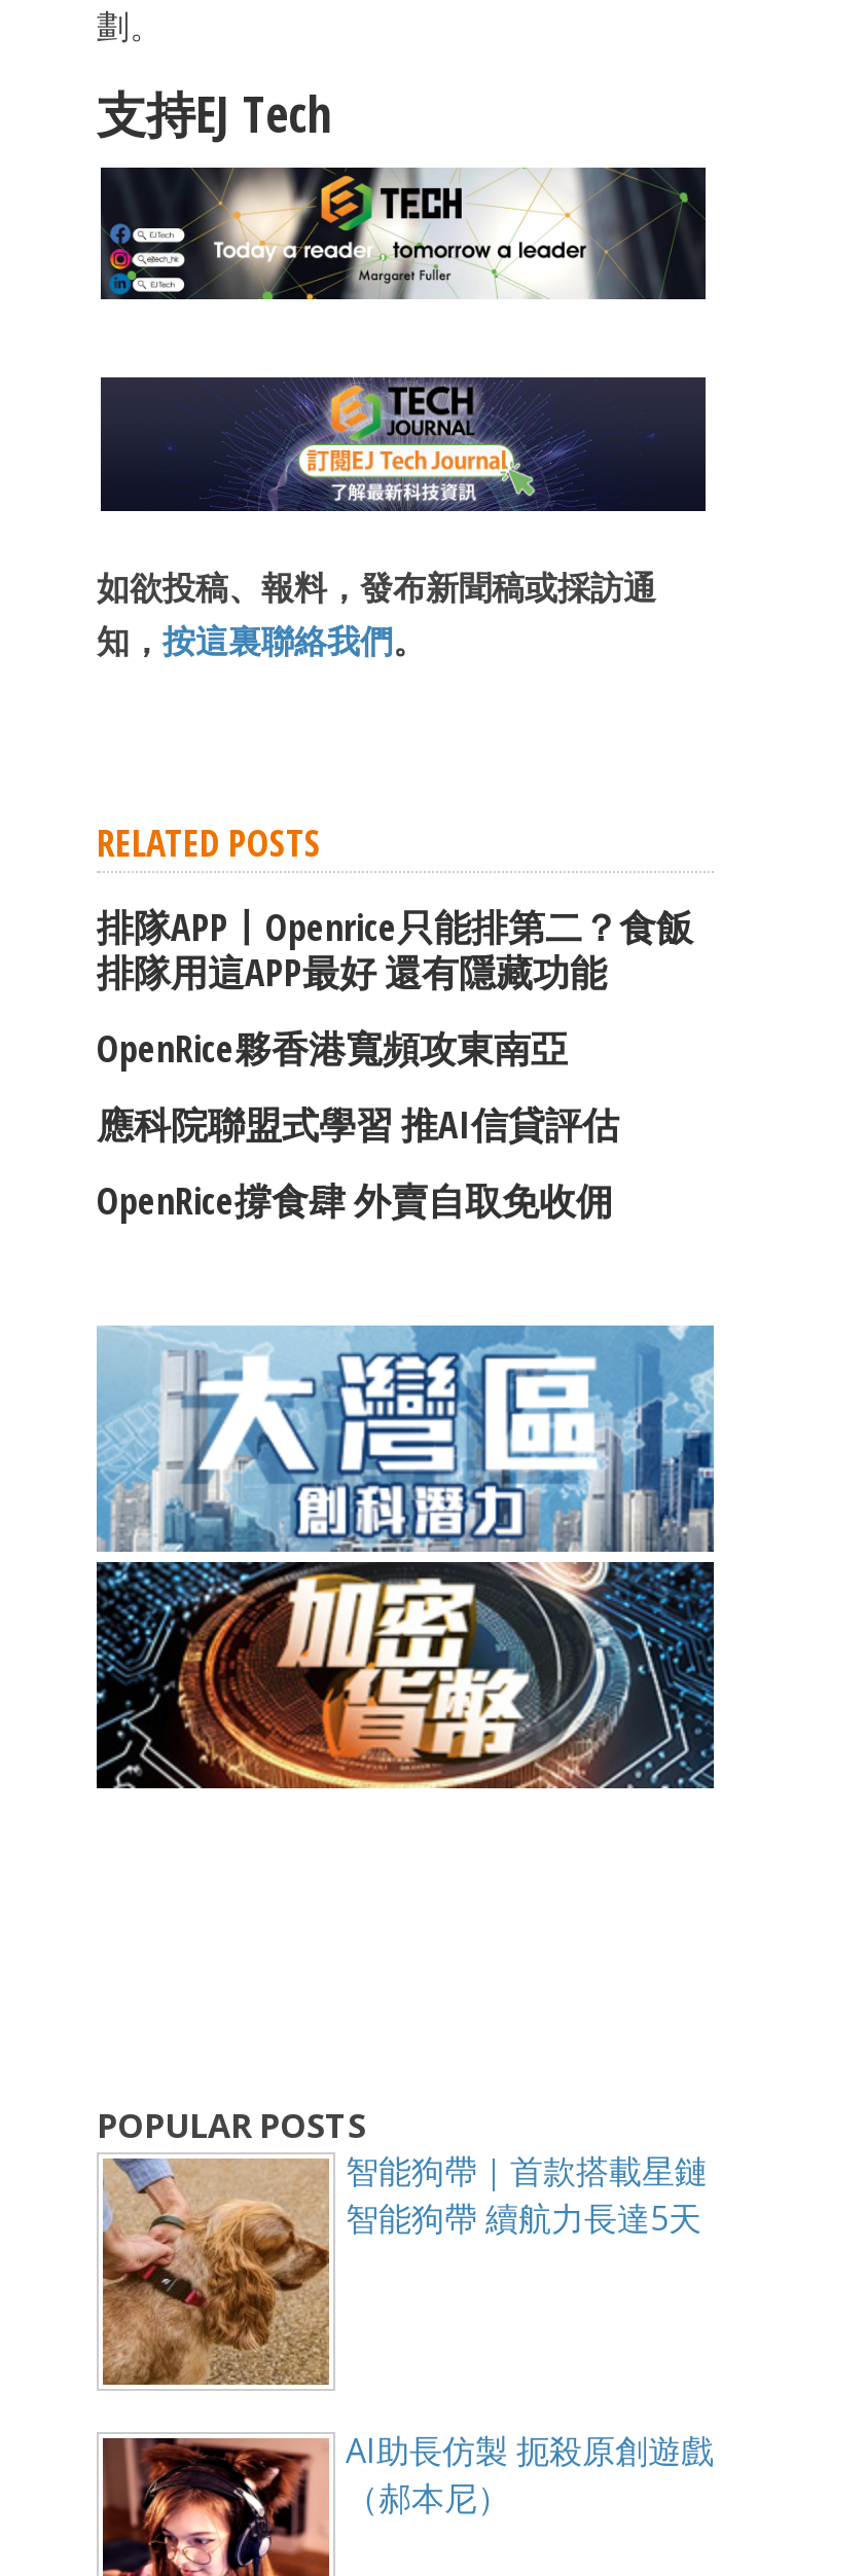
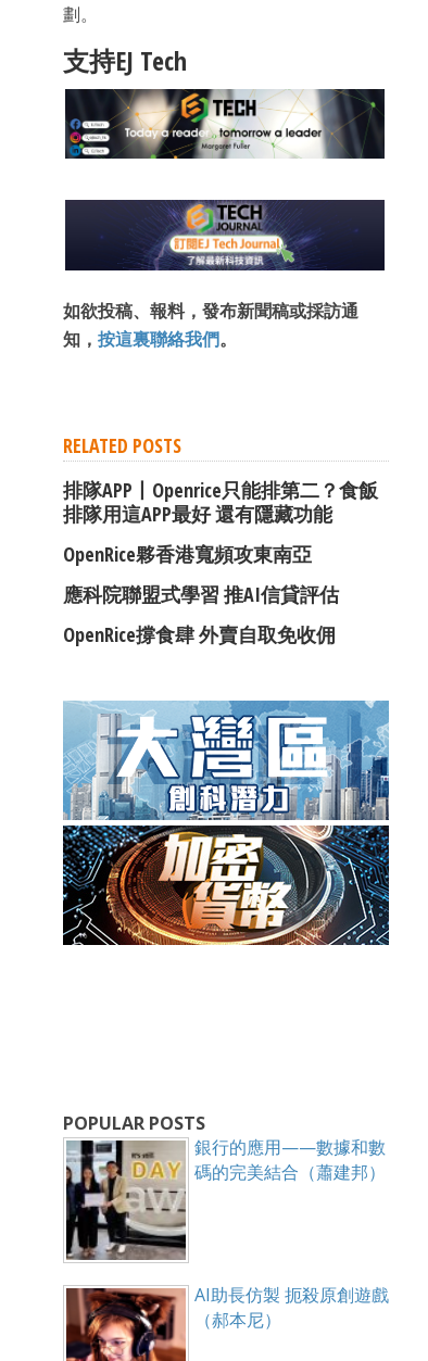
[101,2149,708,2387] [image] | 智能狗帶｜首款搭載星鏈 | 智能狗帶 續航力長達5天 -> [65,1135,386,1260] [image] | 銀行的應用——數據和數 | 碼的完美結合（蕭建邦）

